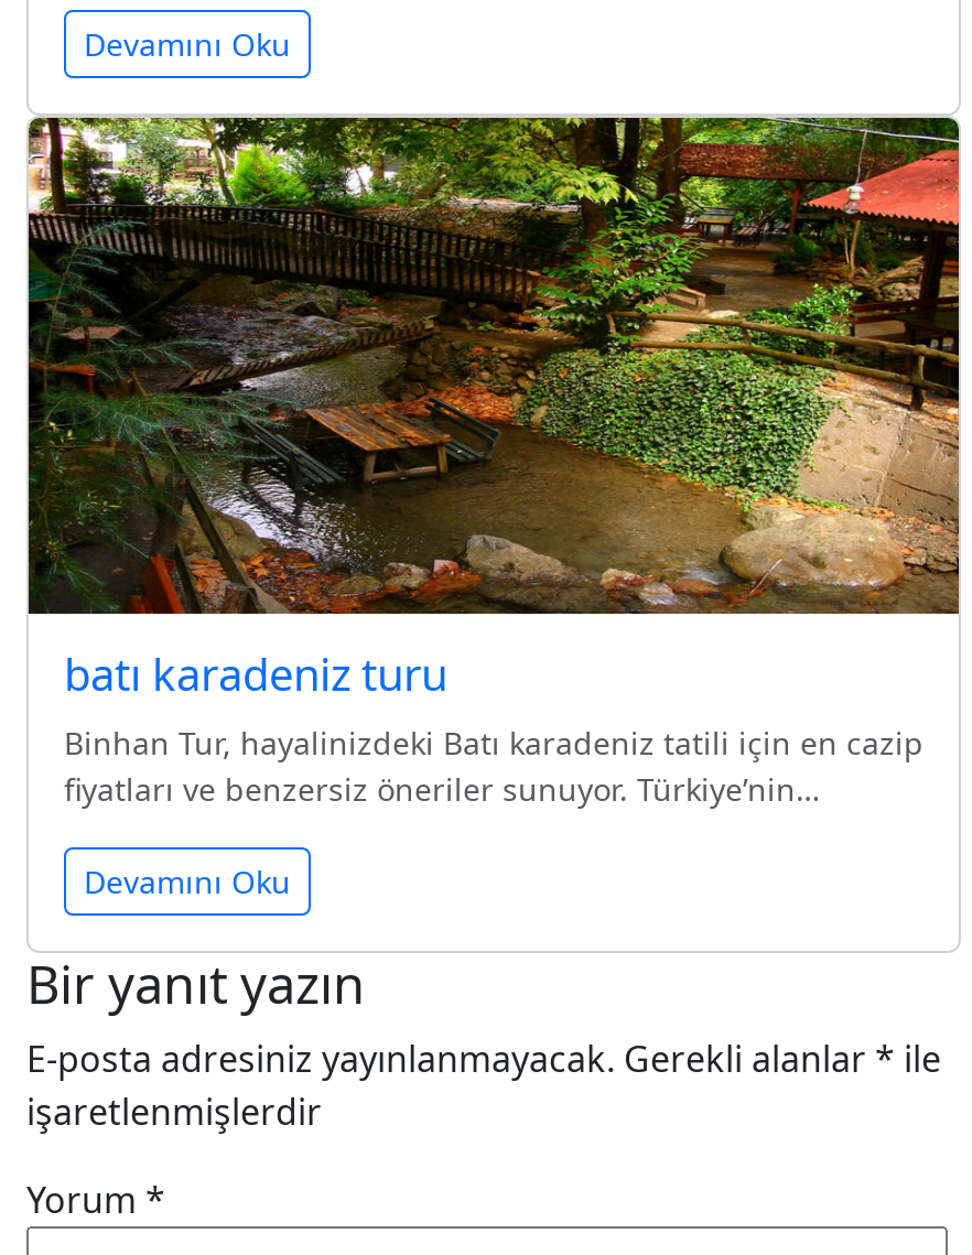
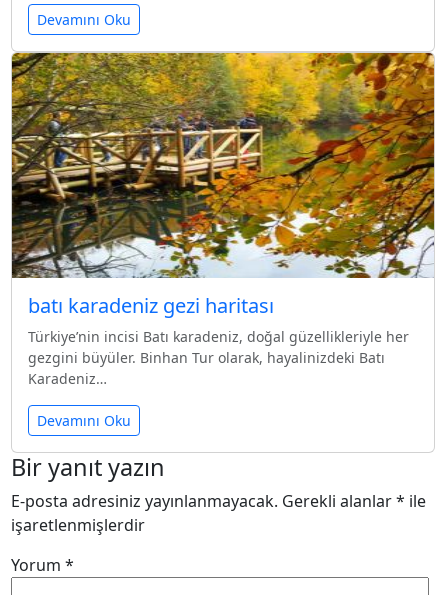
[26,116,961,810] [image] | batı karadeniz turu | Binhan Tur, hayalinizdeki Batı karadeniz tatili için en cazip | fiyatları ve benzersiz öneriler sunuyor. Türkiye’nin… -> [11,52,435,388] [image] | batı karadeniz gezi haritası | Türkiye’nin incisi Batı karadeniz, doğal güzellikleriyle her | gezgini büyüler. Binhan Tur olarak, hayalinizdeki Batı | Karadeniz…

